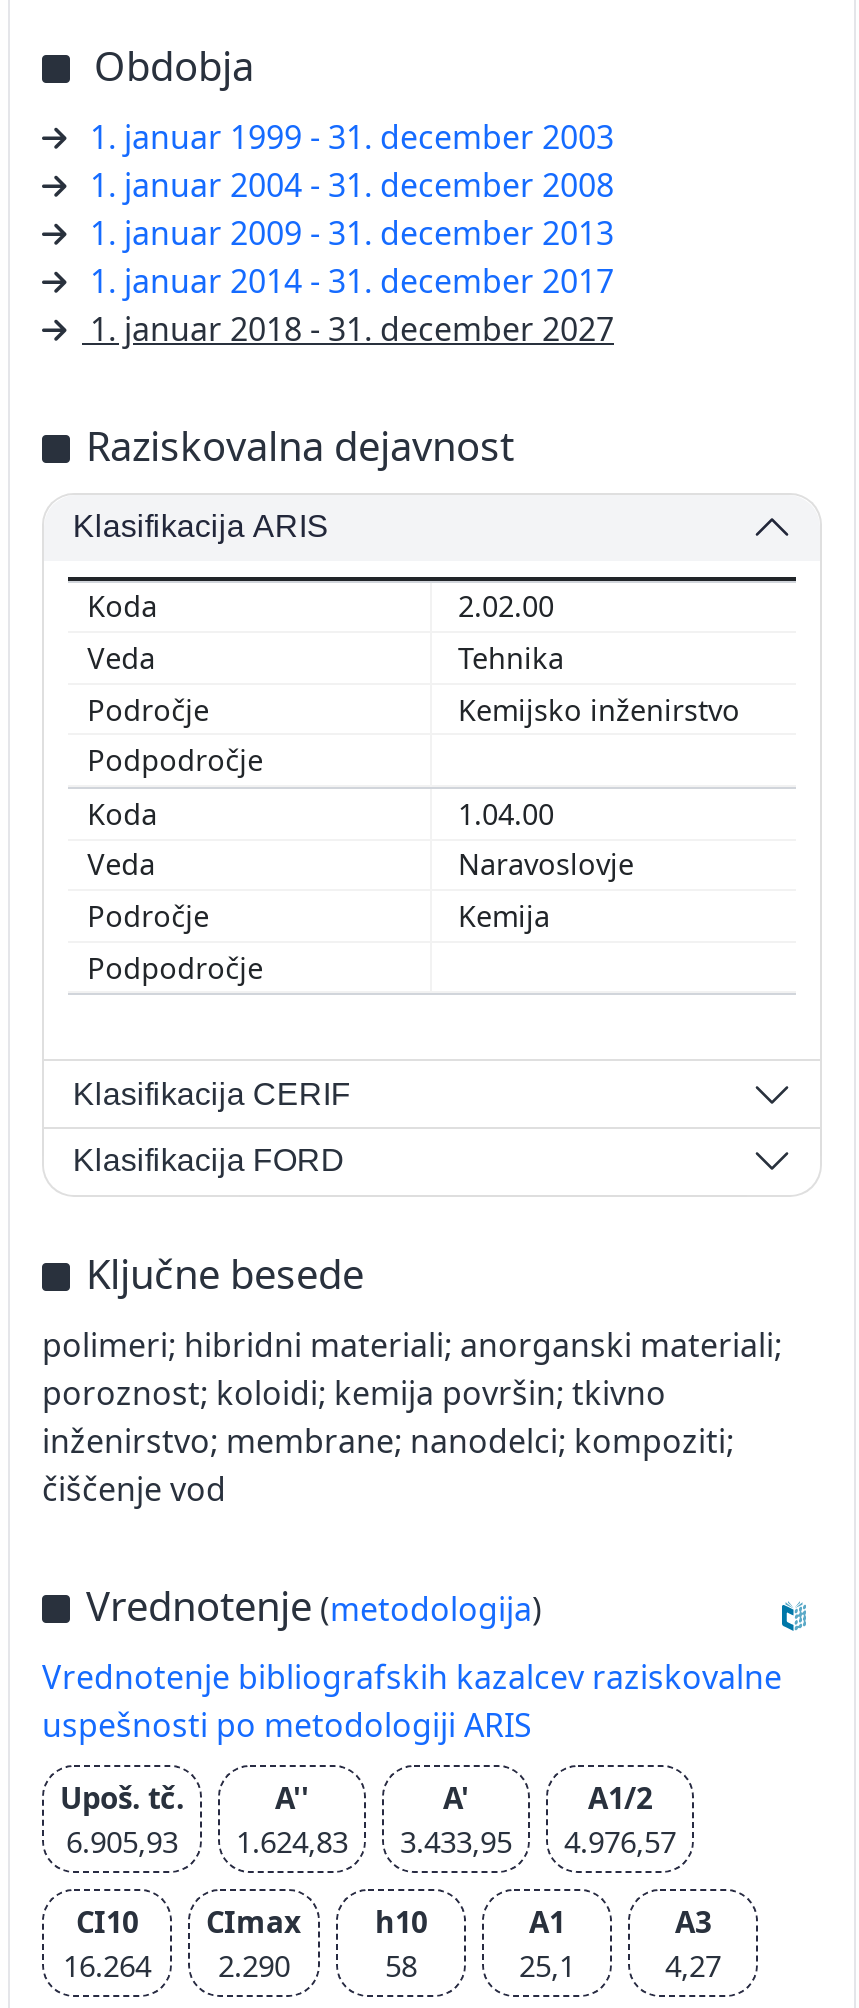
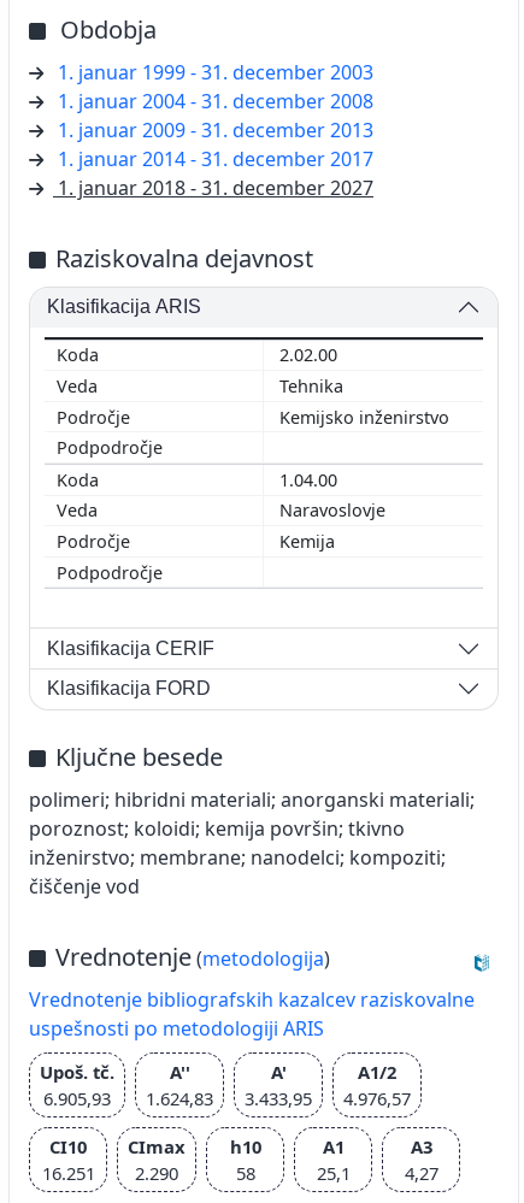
[63,1945,290,1985] 16.264 2.290 -> [42,1161,178,1185] 16.251 2.290

